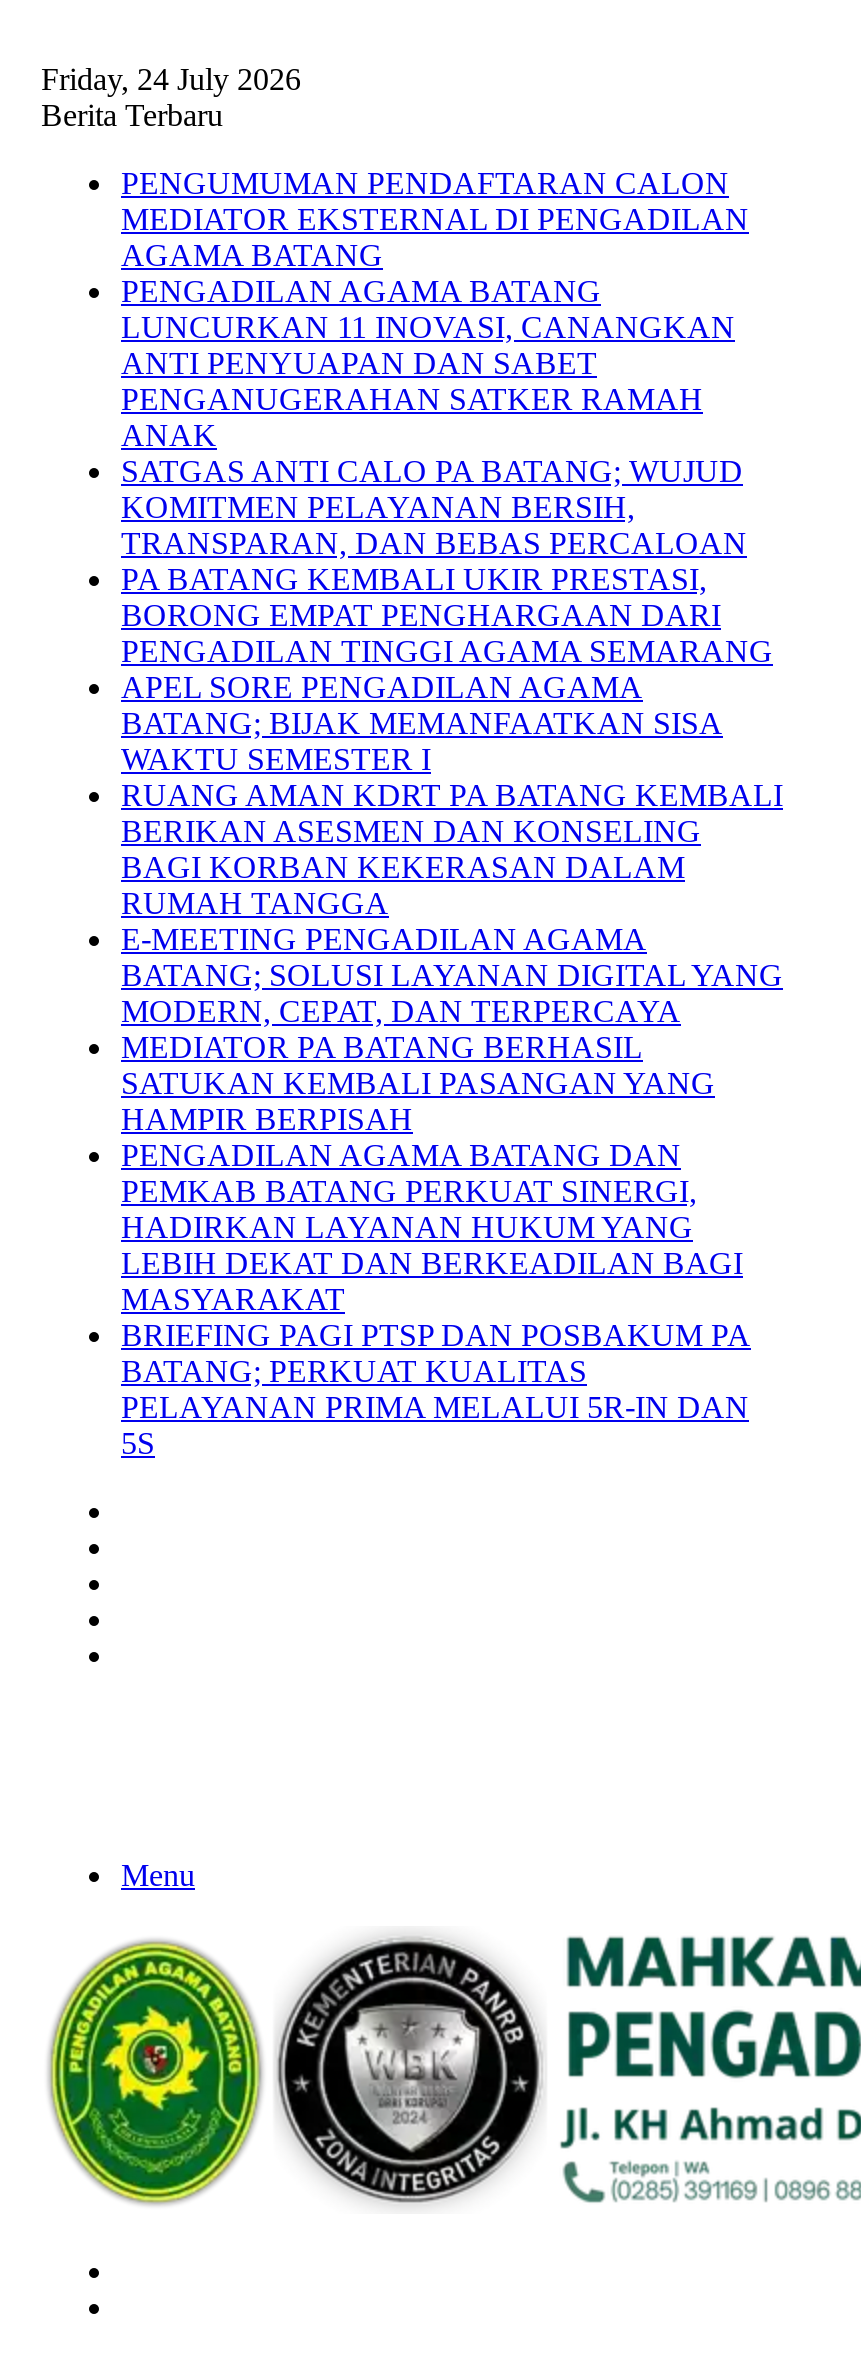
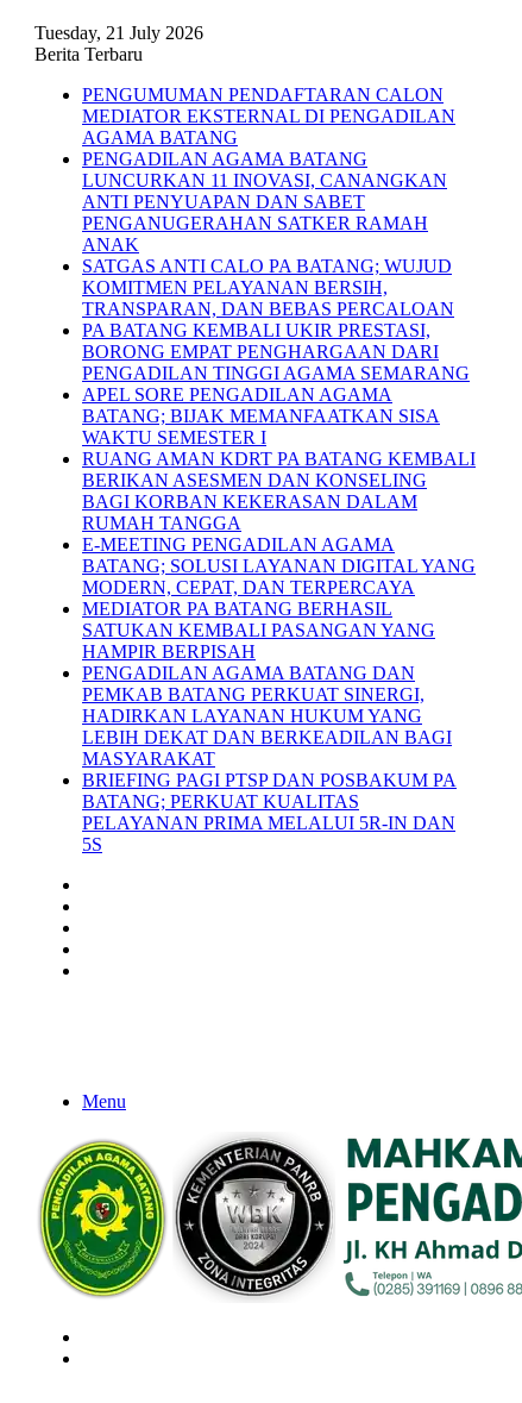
[41,62,301,96] Friday, 24 July 2026 -> [34,23,203,43] Tuesday, 21 July 2026

